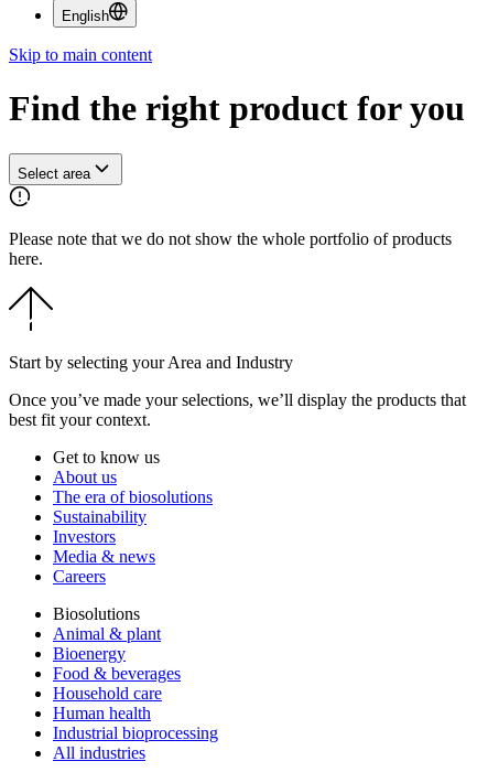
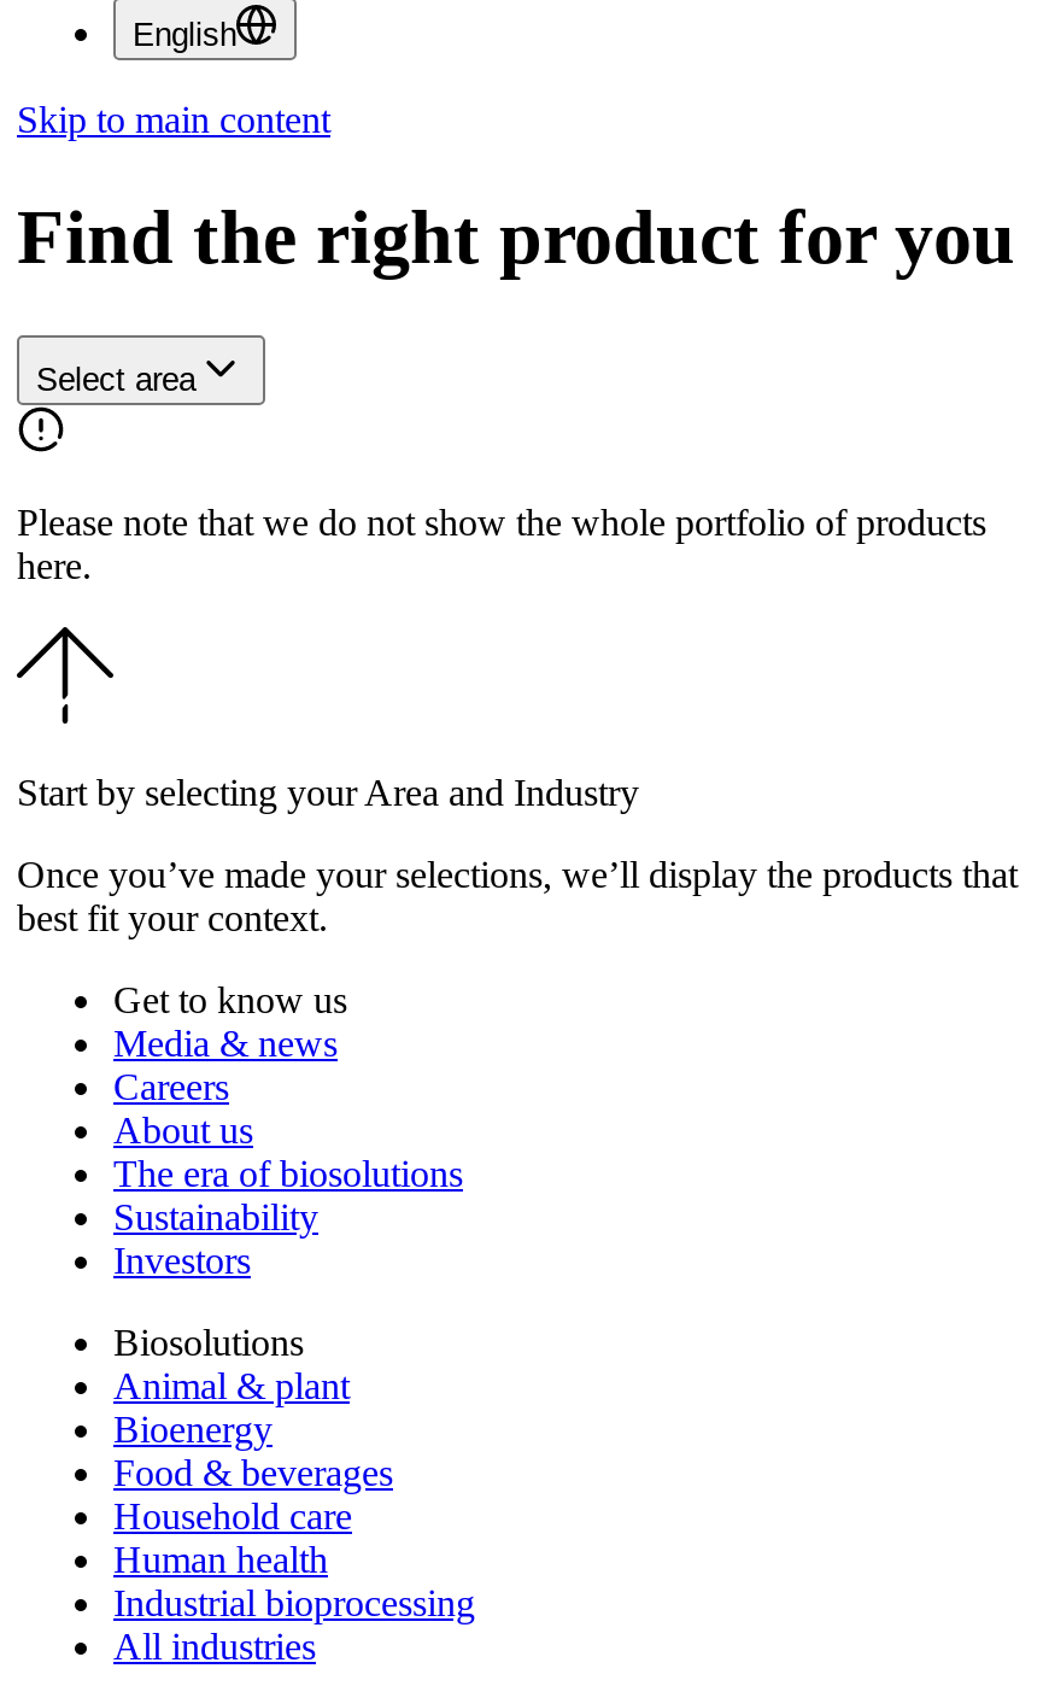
moved [53,468,213,546] -> [113,1109,463,1281]: About us | The era of biosolutions | Sustainability | Investors
moved [53,547,155,586] -> [113,1022,338,1107]: Media & news | Careers

